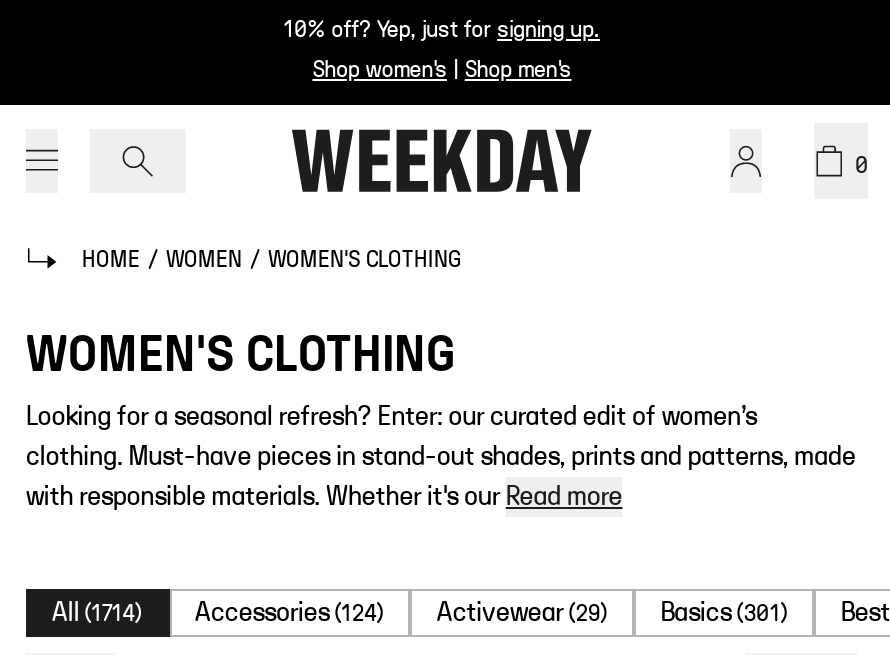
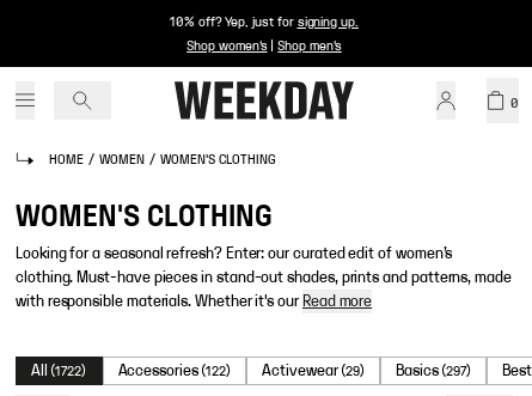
[52,599,143,627] All (1714) -> [31,363,87,379] All (1722)
[195,599,385,627] Accessories (124) -> [118,363,231,379] Accessories (122)
[660,599,789,627] Basics (301) -> [396,363,472,379] Basics (297)

